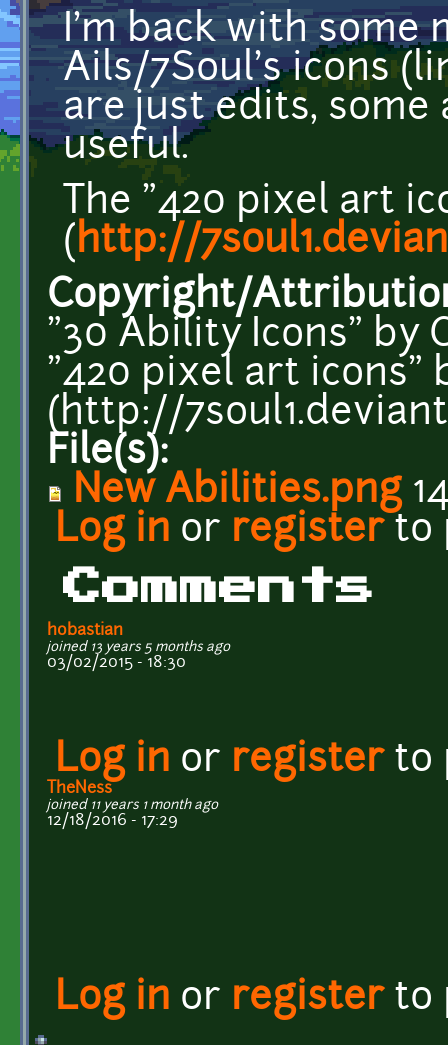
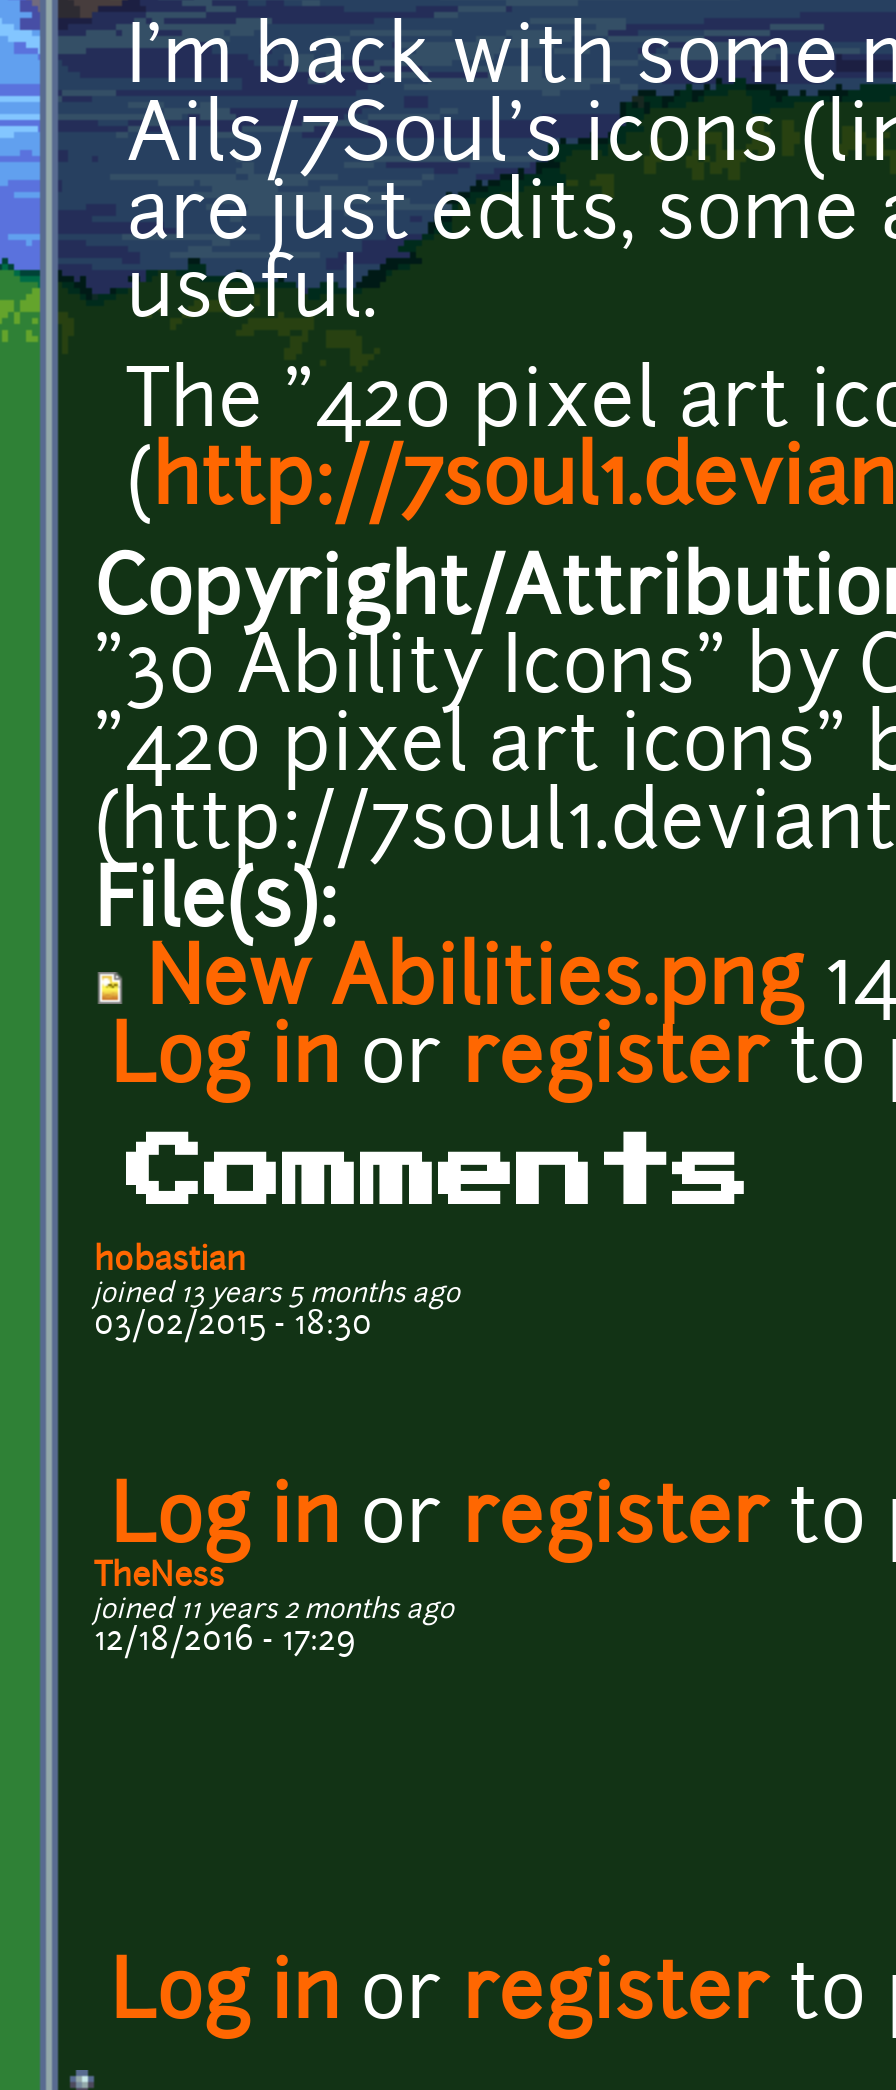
[47,799,218,812] joined 11 years 1 month ago -> [94,1598,454,1624] joined 11 years 2 months ago

